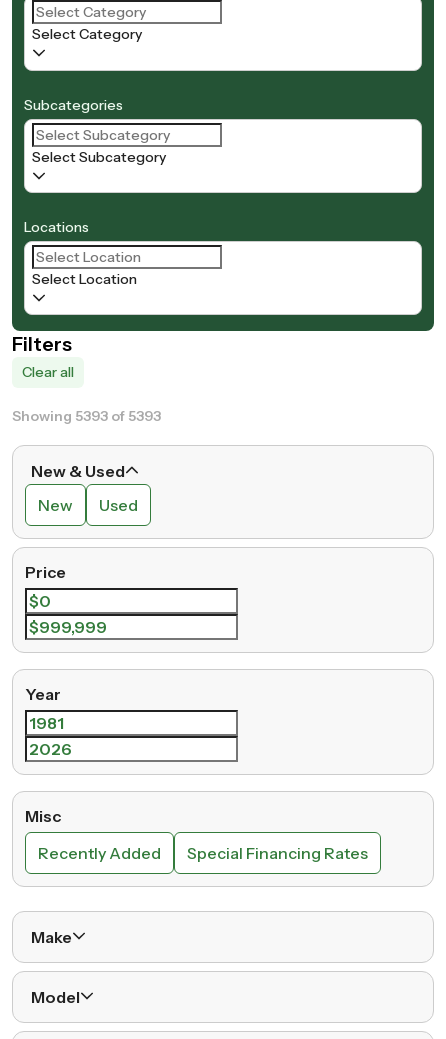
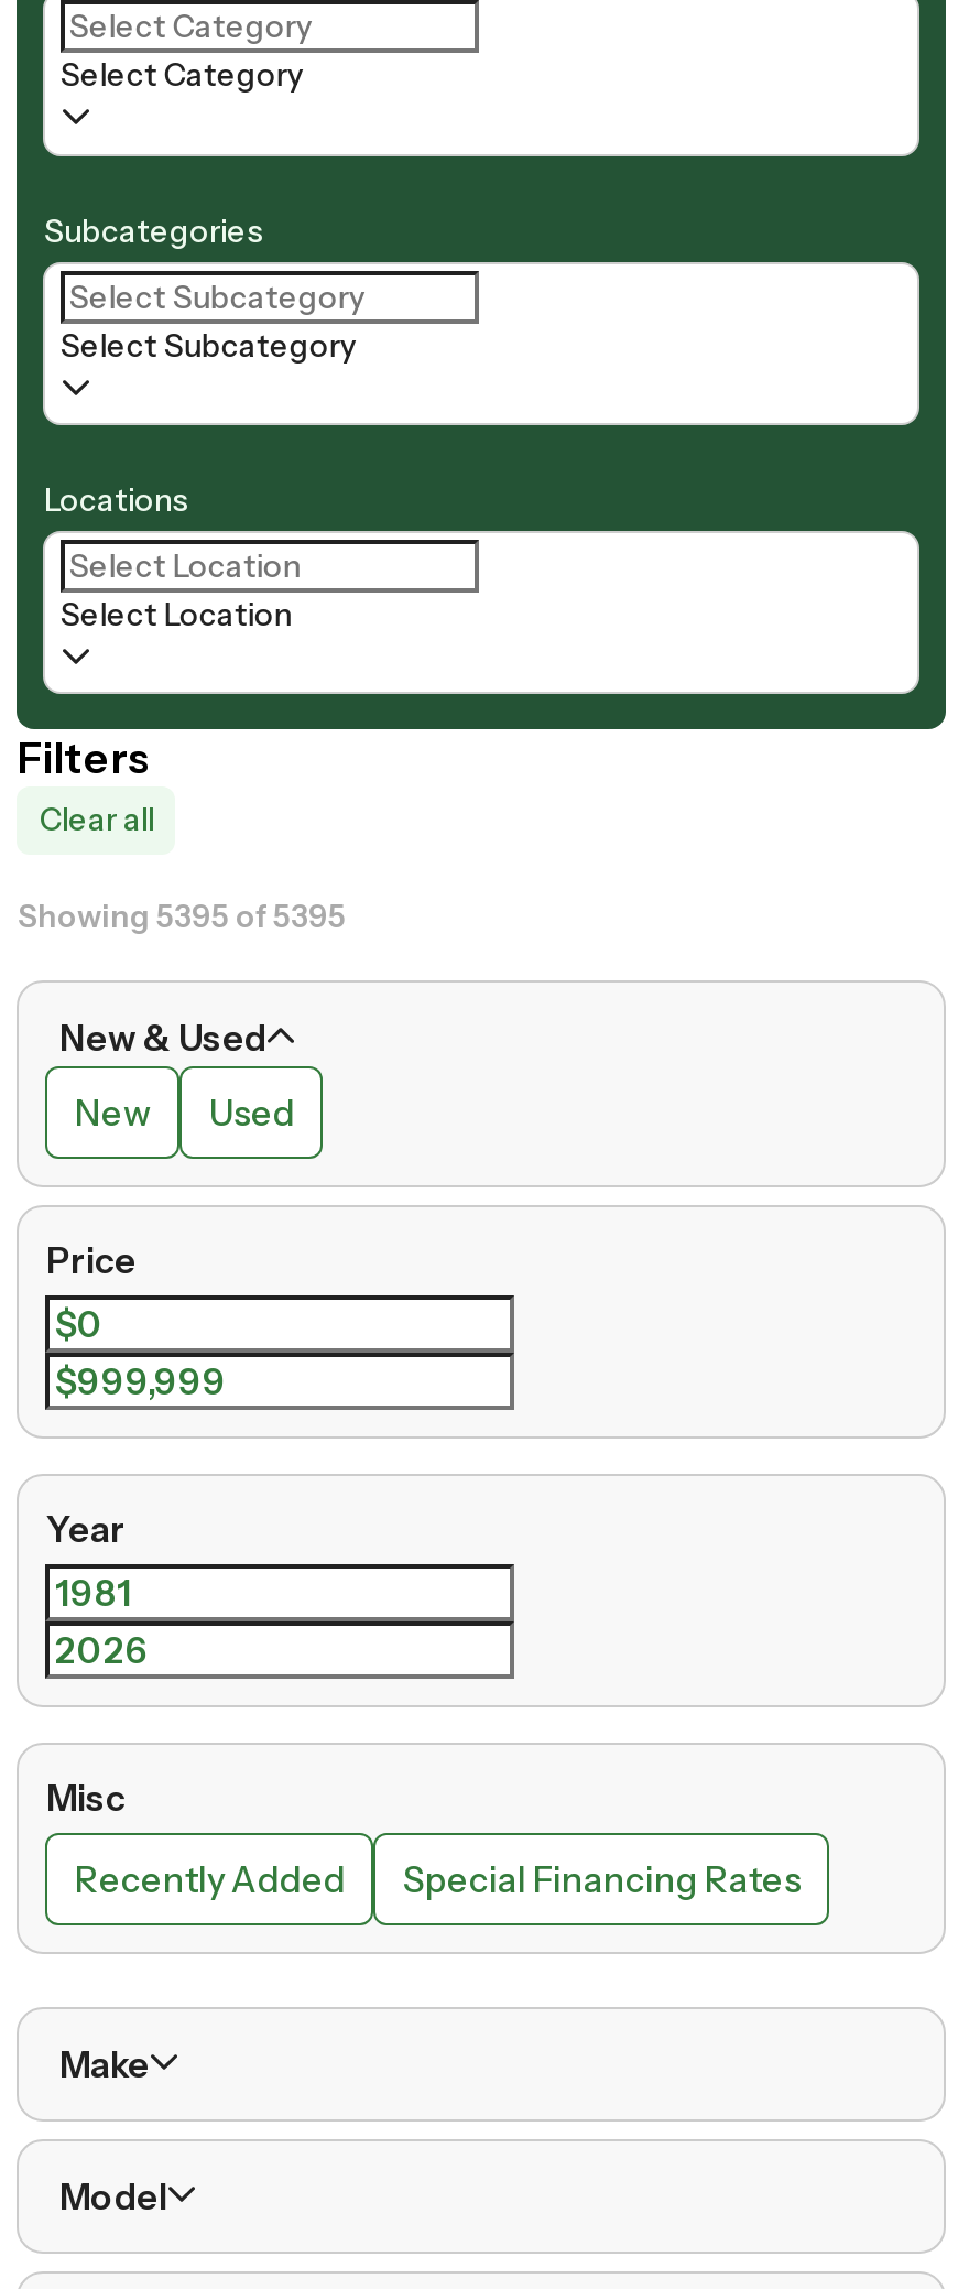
[12,407,161,425] Showing 5393 of 5393 -> [17,898,346,937] Showing 5395 of 5395

